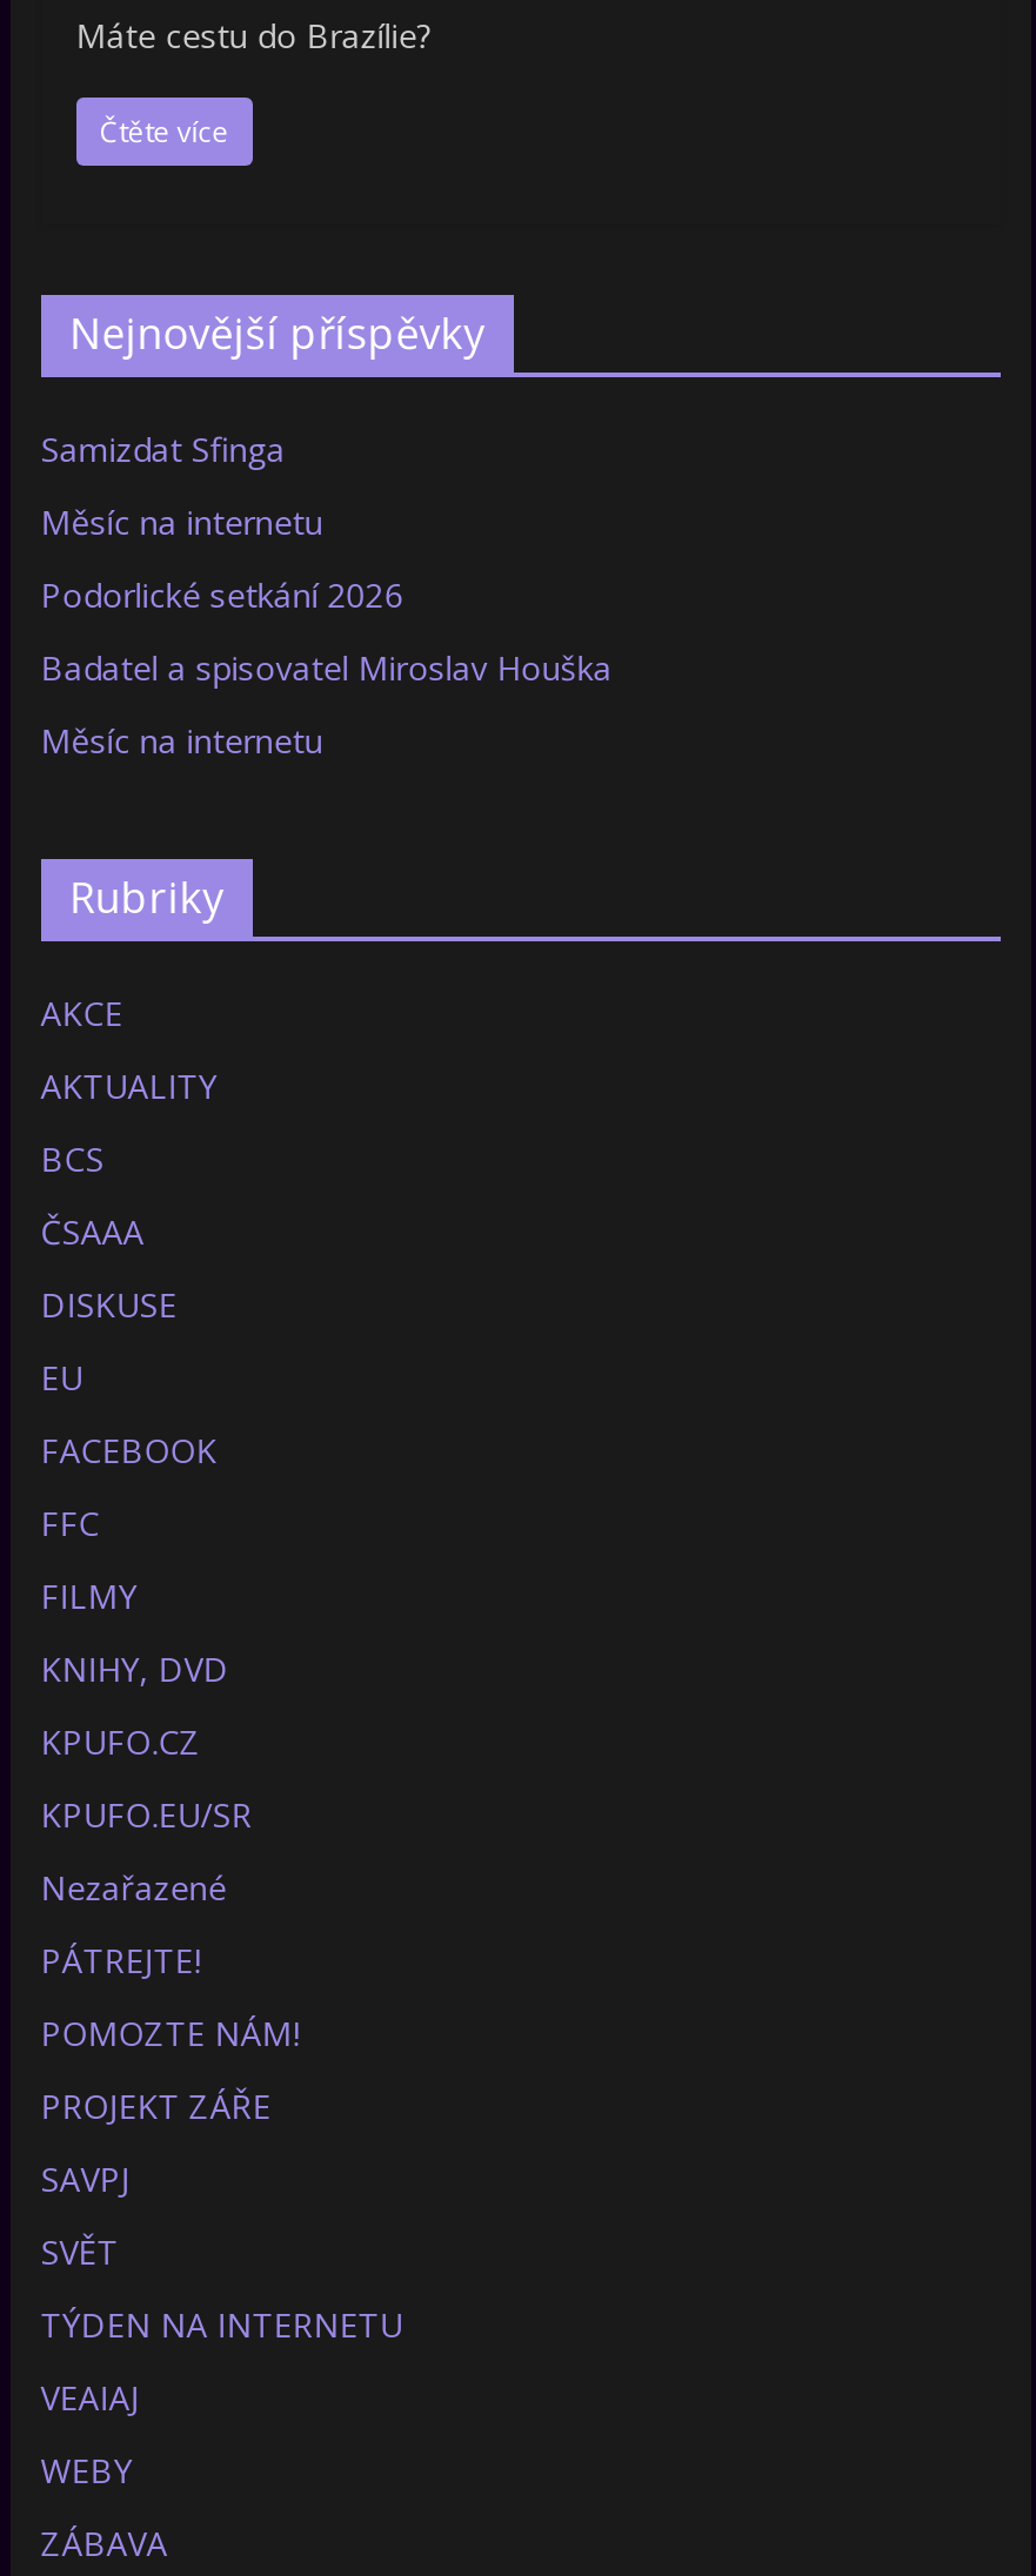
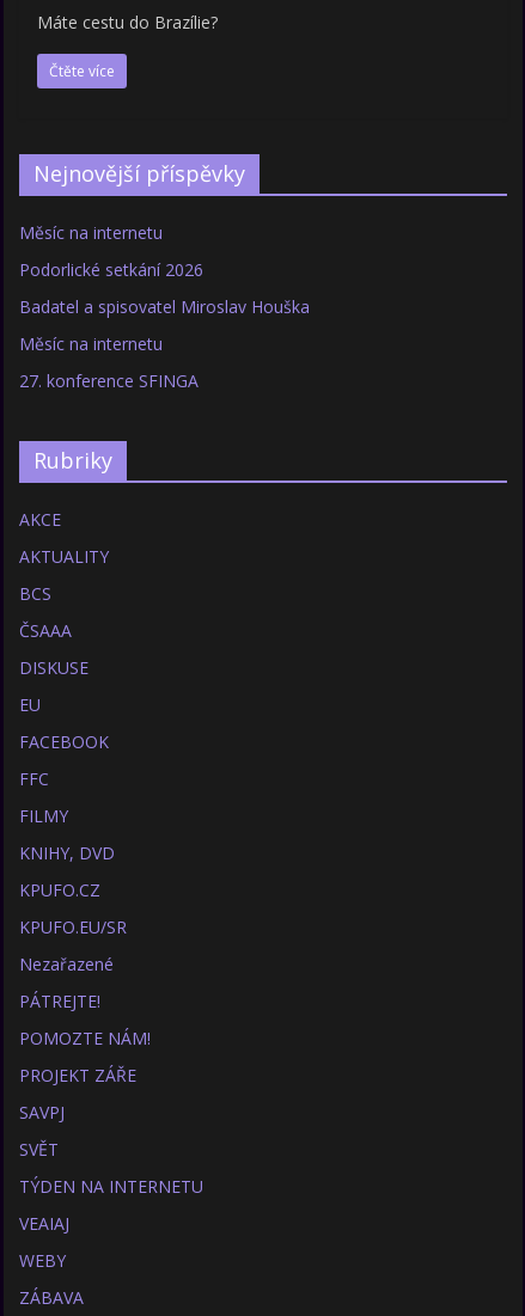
[41,427,285,471] Samizdat Sfinga -> none
moved [41,500,612,763] -> [19,221,309,355]: Měsíc na internetu | Podorlické setkání 2026 | Badatel a spisovatel Miroslav Houška | Měsíc na internetu
none -> [19,369,198,392] 27. konference SFINGA

